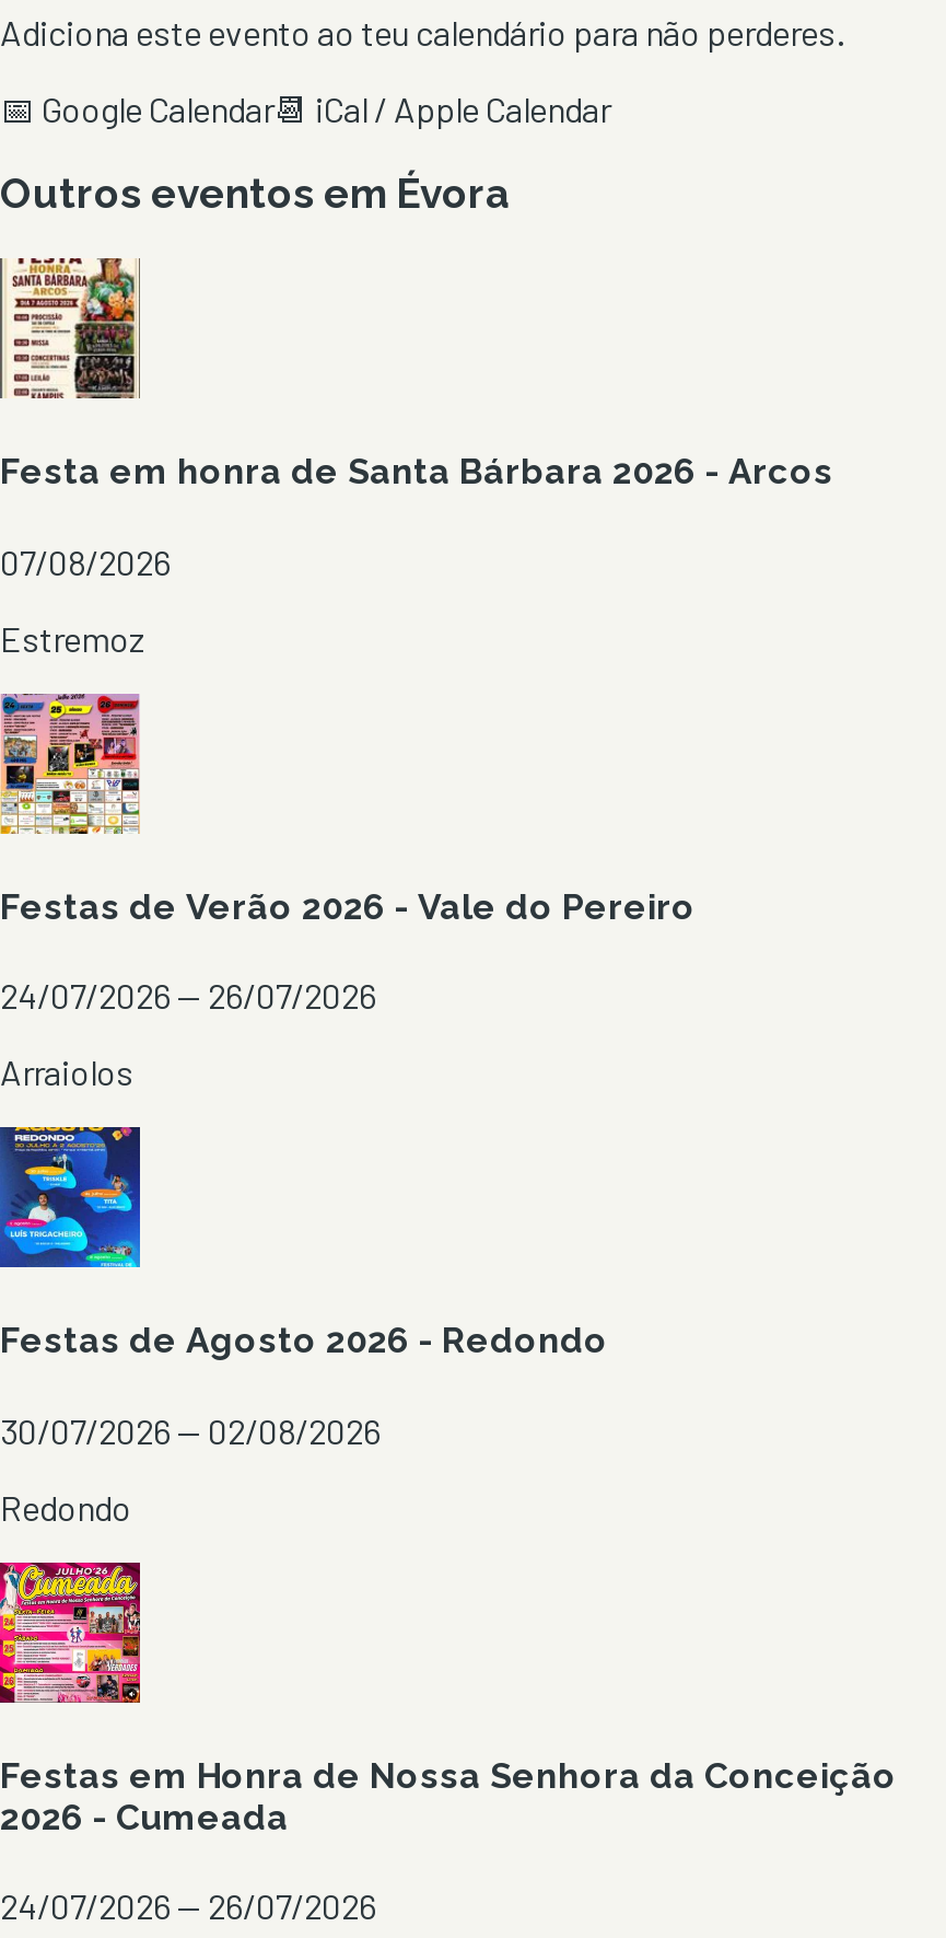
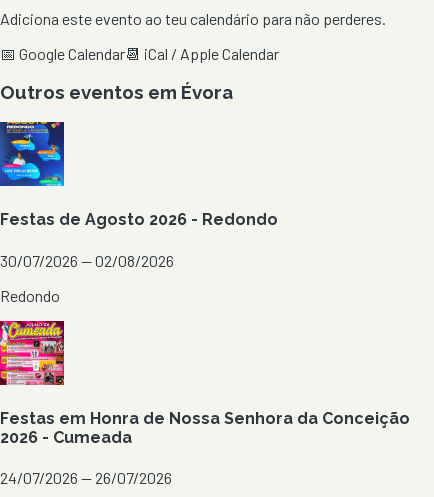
[0,256,833,658] [image] | Festa em honra de Santa Bárbara 2026 - Arcos | 07/08/2026 | Estremoz -> none
[0,692,696,1093] [image] | Festas de Verão 2026 - Vale do Pereiro | 24/07/2026 — 26/07/2026 | Arraiolos -> none

